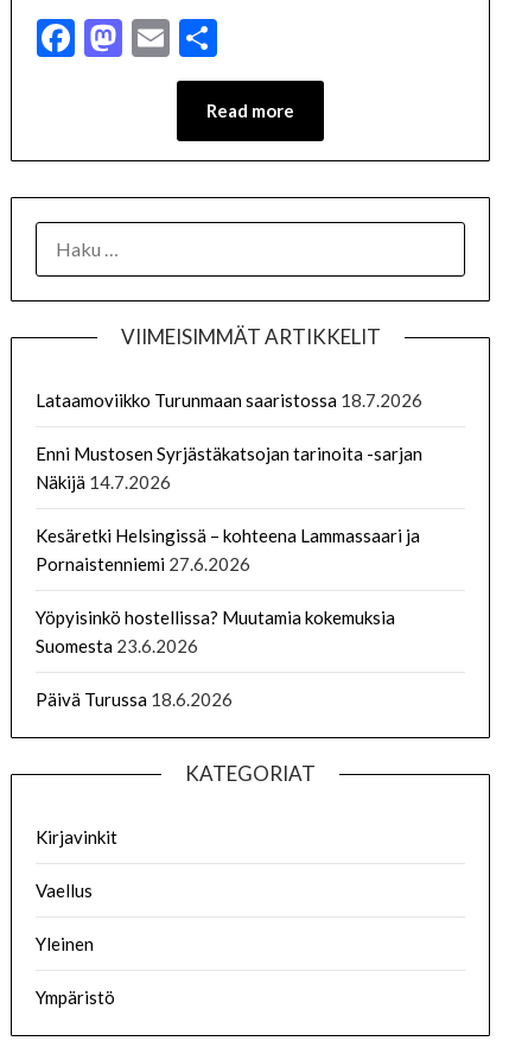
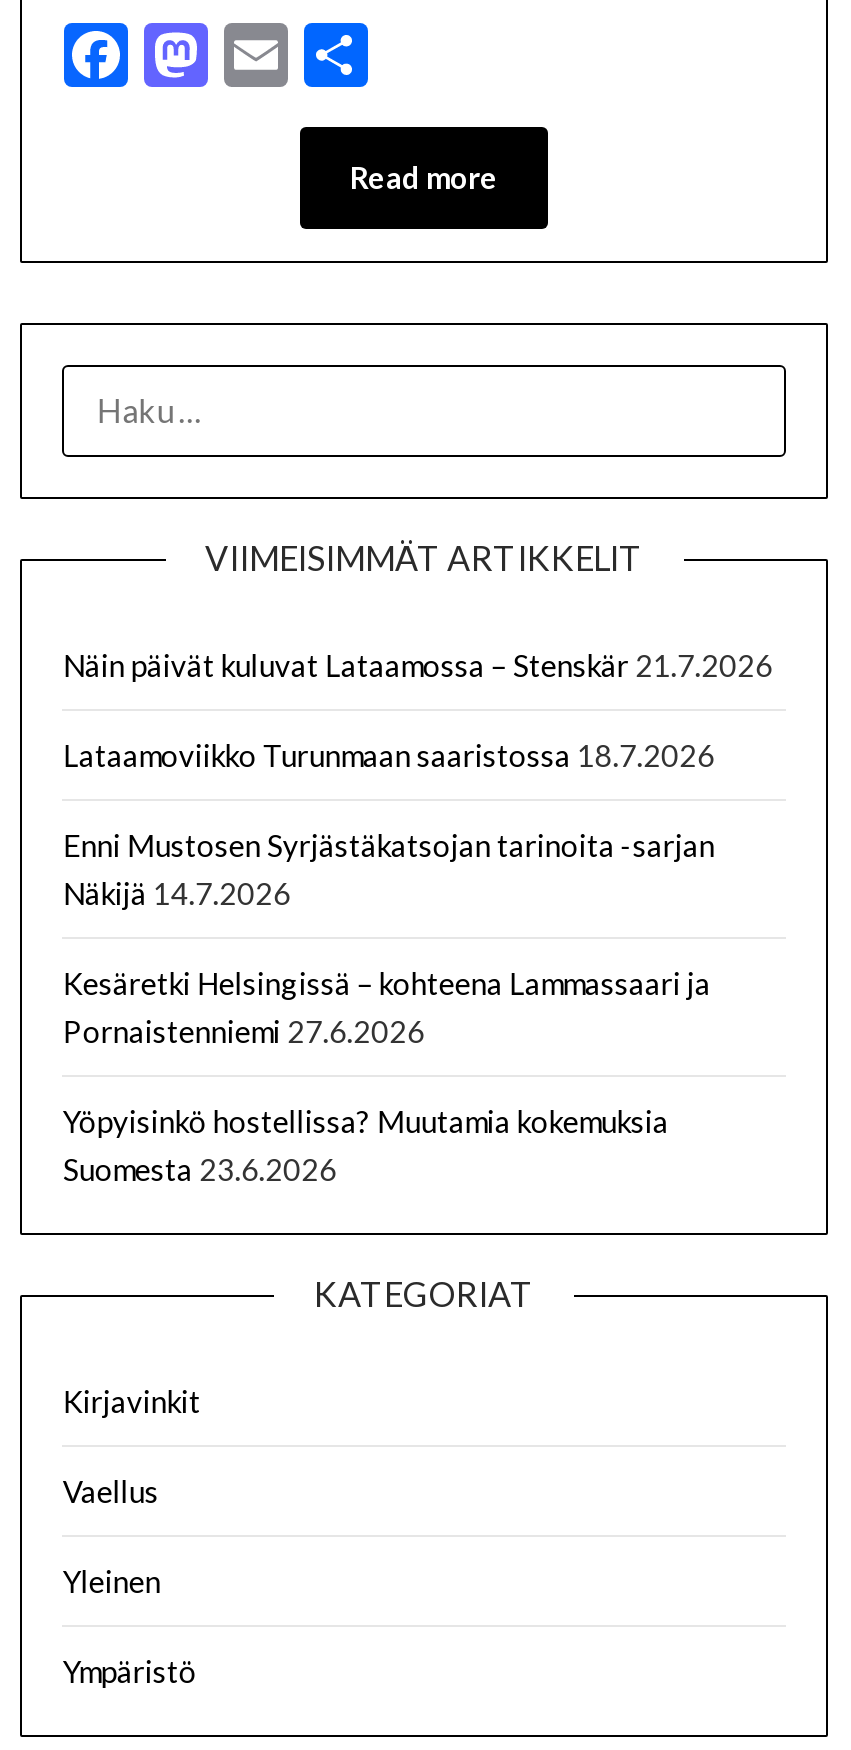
none -> [63,647,773,683] Näin päivät kuluvat Lataamossa – Stenskär 21.7.2026
moved [36,389,423,656] -> [63,737,715,1187]: Lataamoviikko Turunmaan saaristossa 18.7.2026 | Enni Mustosen Syrjästäkatsojan tarinoita -sarjan | Näkijä 14.7.2026 | Kesäretki Helsingissä – kohteena Lammassaari ja | Pornaistenniemi 27.6.2026 | Yöpyisinkö hostellissa? Muutamia kokemuksia | Suomesta 23.6.2026
[36,688,233,710] Päivä Turussa 18.6.2026 -> none

